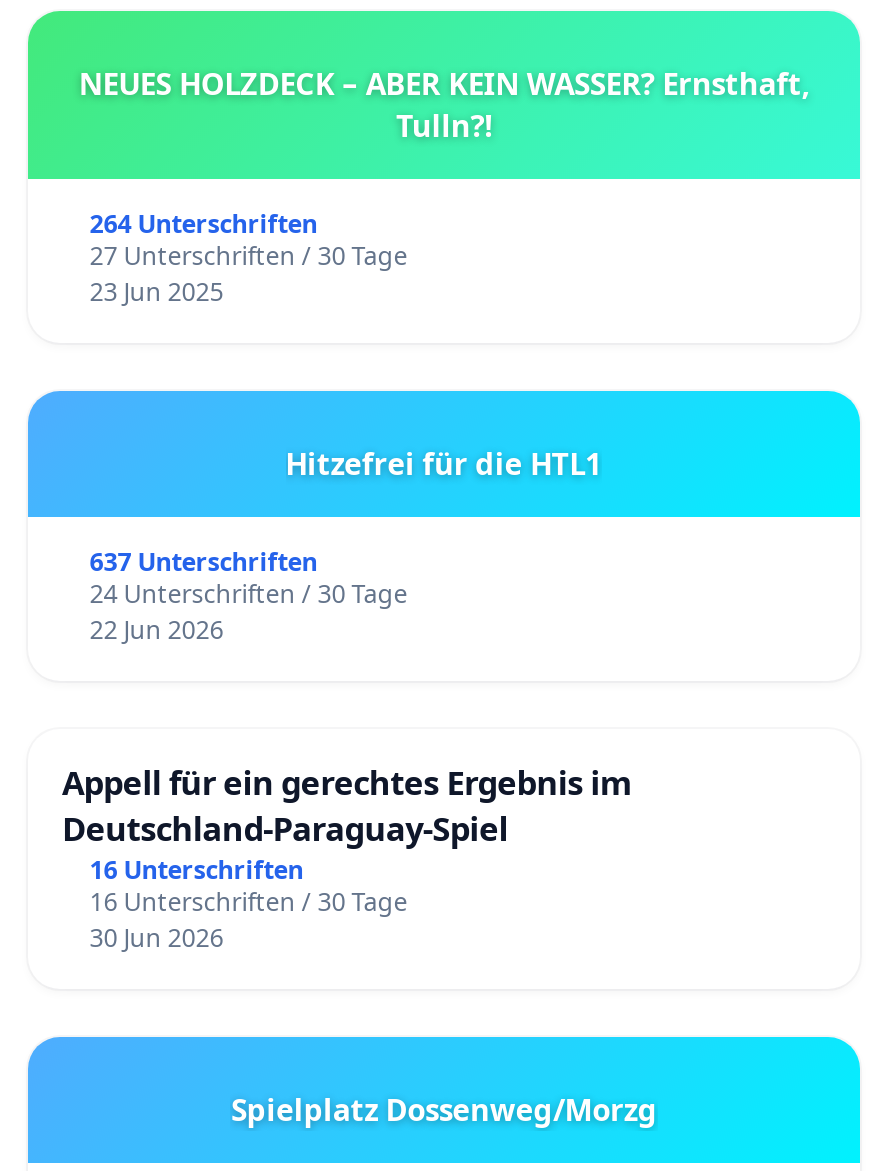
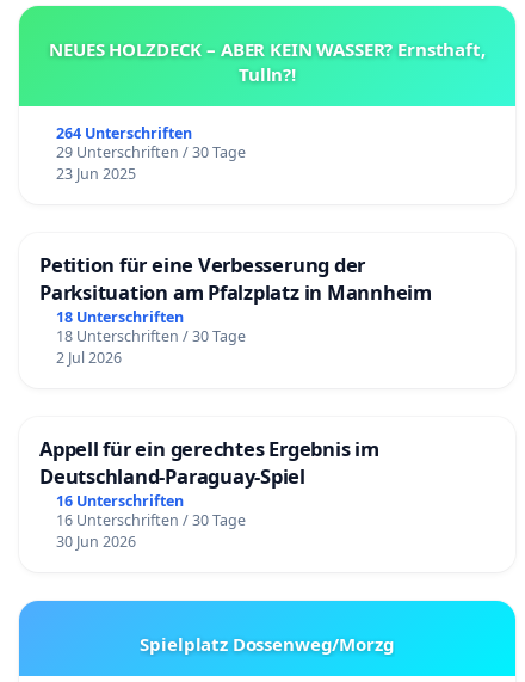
[90,240,408,274] 27 Unterschriften / 30 Tage -> [56,142,246,163] 29 Unterschriften / 30 Tage
[90,444,603,648] Hitzefrei für die HTL1 | 637 Unterschriften | 24 Unterschriften / 30 Tage | 22 Jun 2026 -> [39,251,432,368] Petition für eine Verbesserung der | Parksituation am Pfalzplatz in Mannheim | 18 Unterschriften | 18 Unterschriften / 30 Tage | 2 Jul 2026

